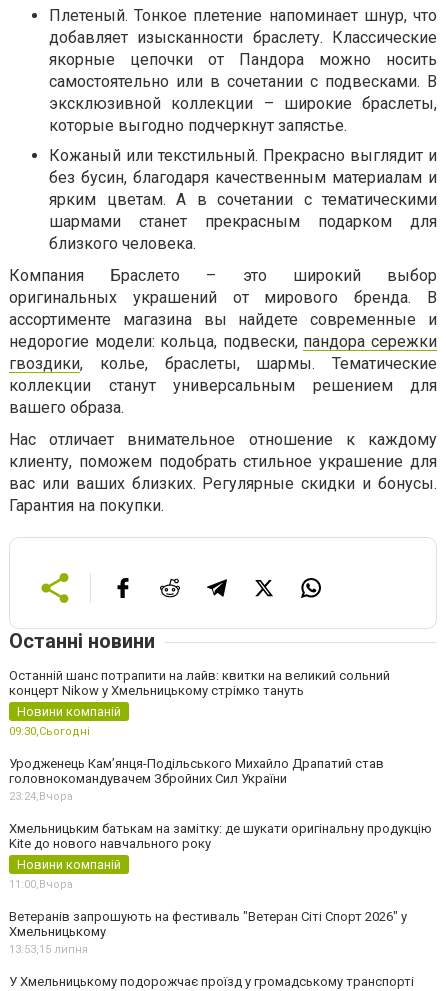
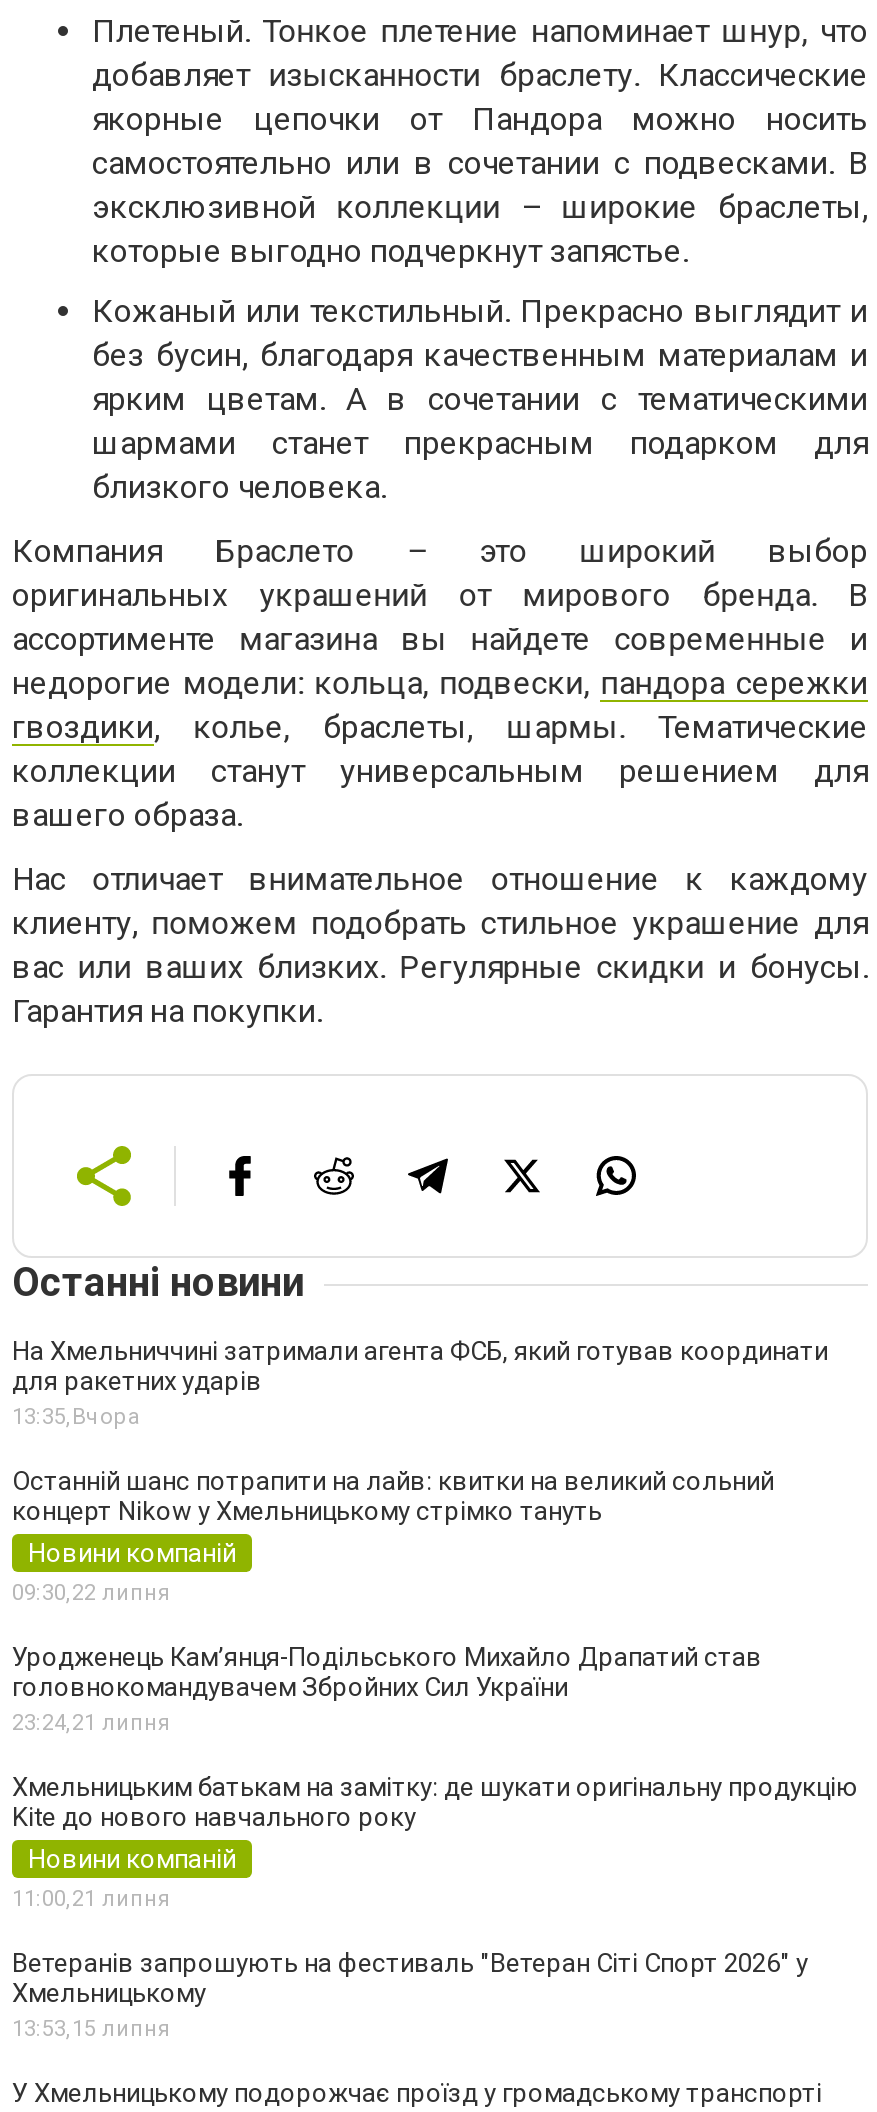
none -> [12,1335,828,1429] На Хмельниччині затримали агента ФСБ, який готував координати | для ракетних ударів | 13:35, Вчора
[9,725,90,738] 09:30,Сьогодні -> [12,1579,170,1605] 09:30,22 липня
[9,790,73,803] 23:24,Вчора -> [12,1709,170,1735] 23:24,21 липня
[9,878,73,891] 11:00,Вчора -> [12,1885,170,1911] 11:00,21 липня

